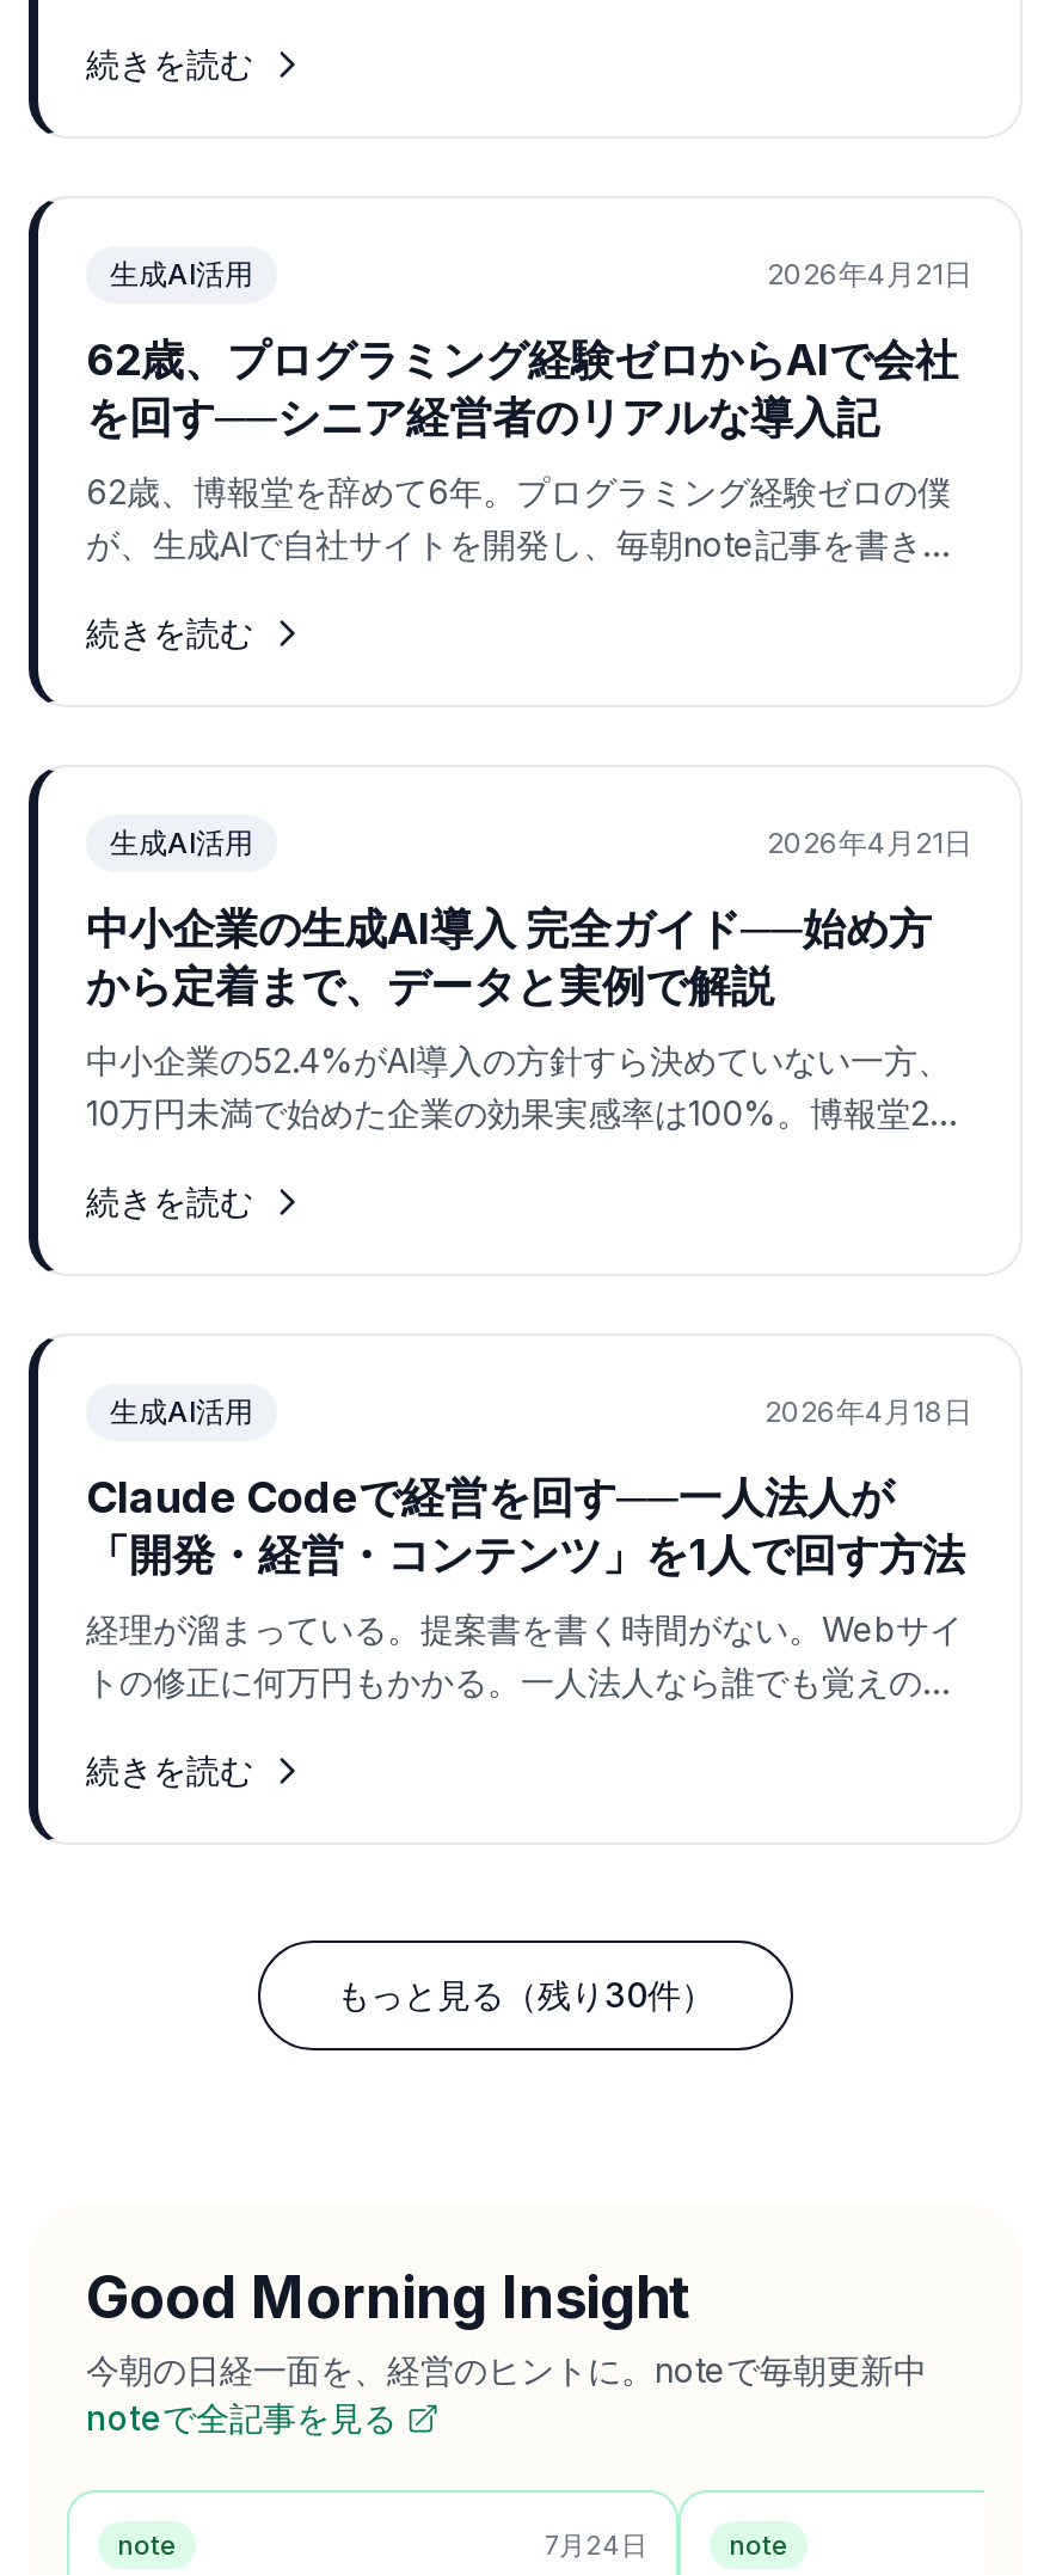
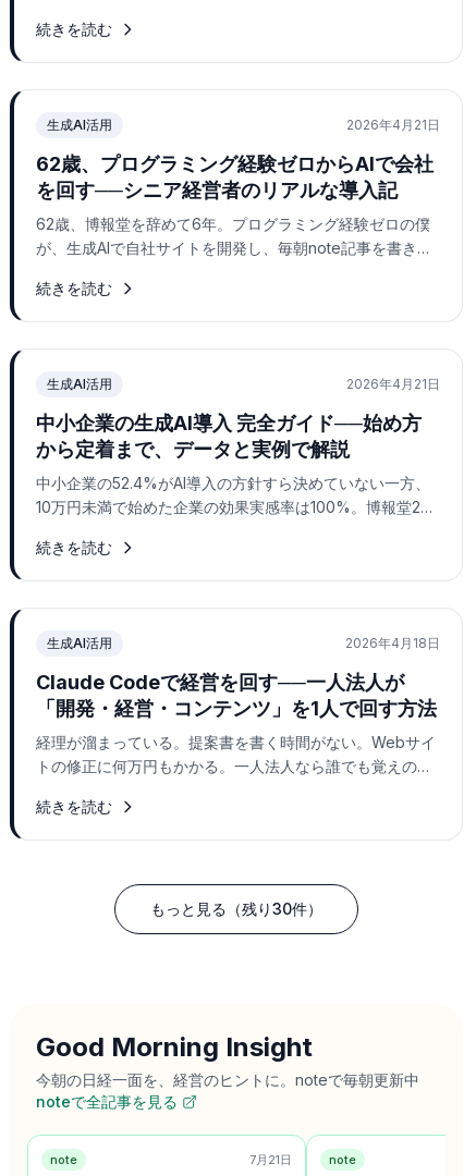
[545,2528,647,2562] 7月24日 -> [249,1152,292,1167] 7月21日

